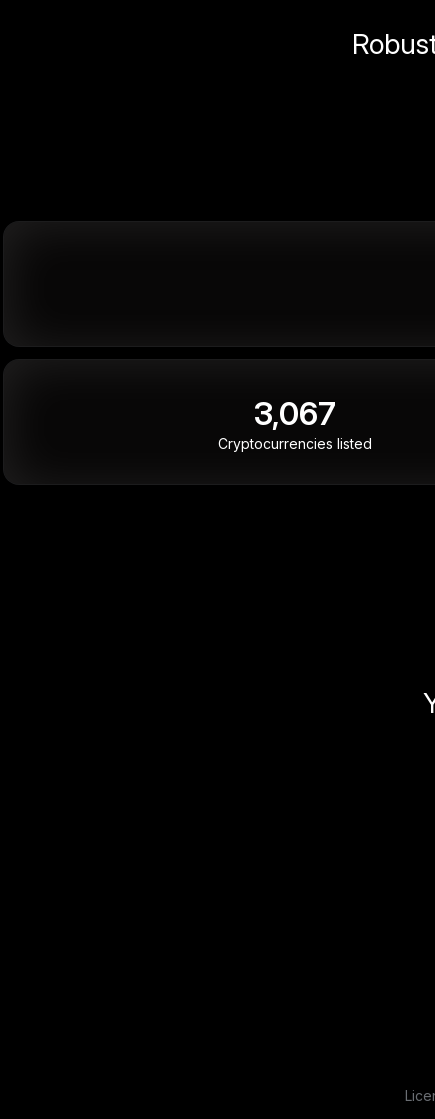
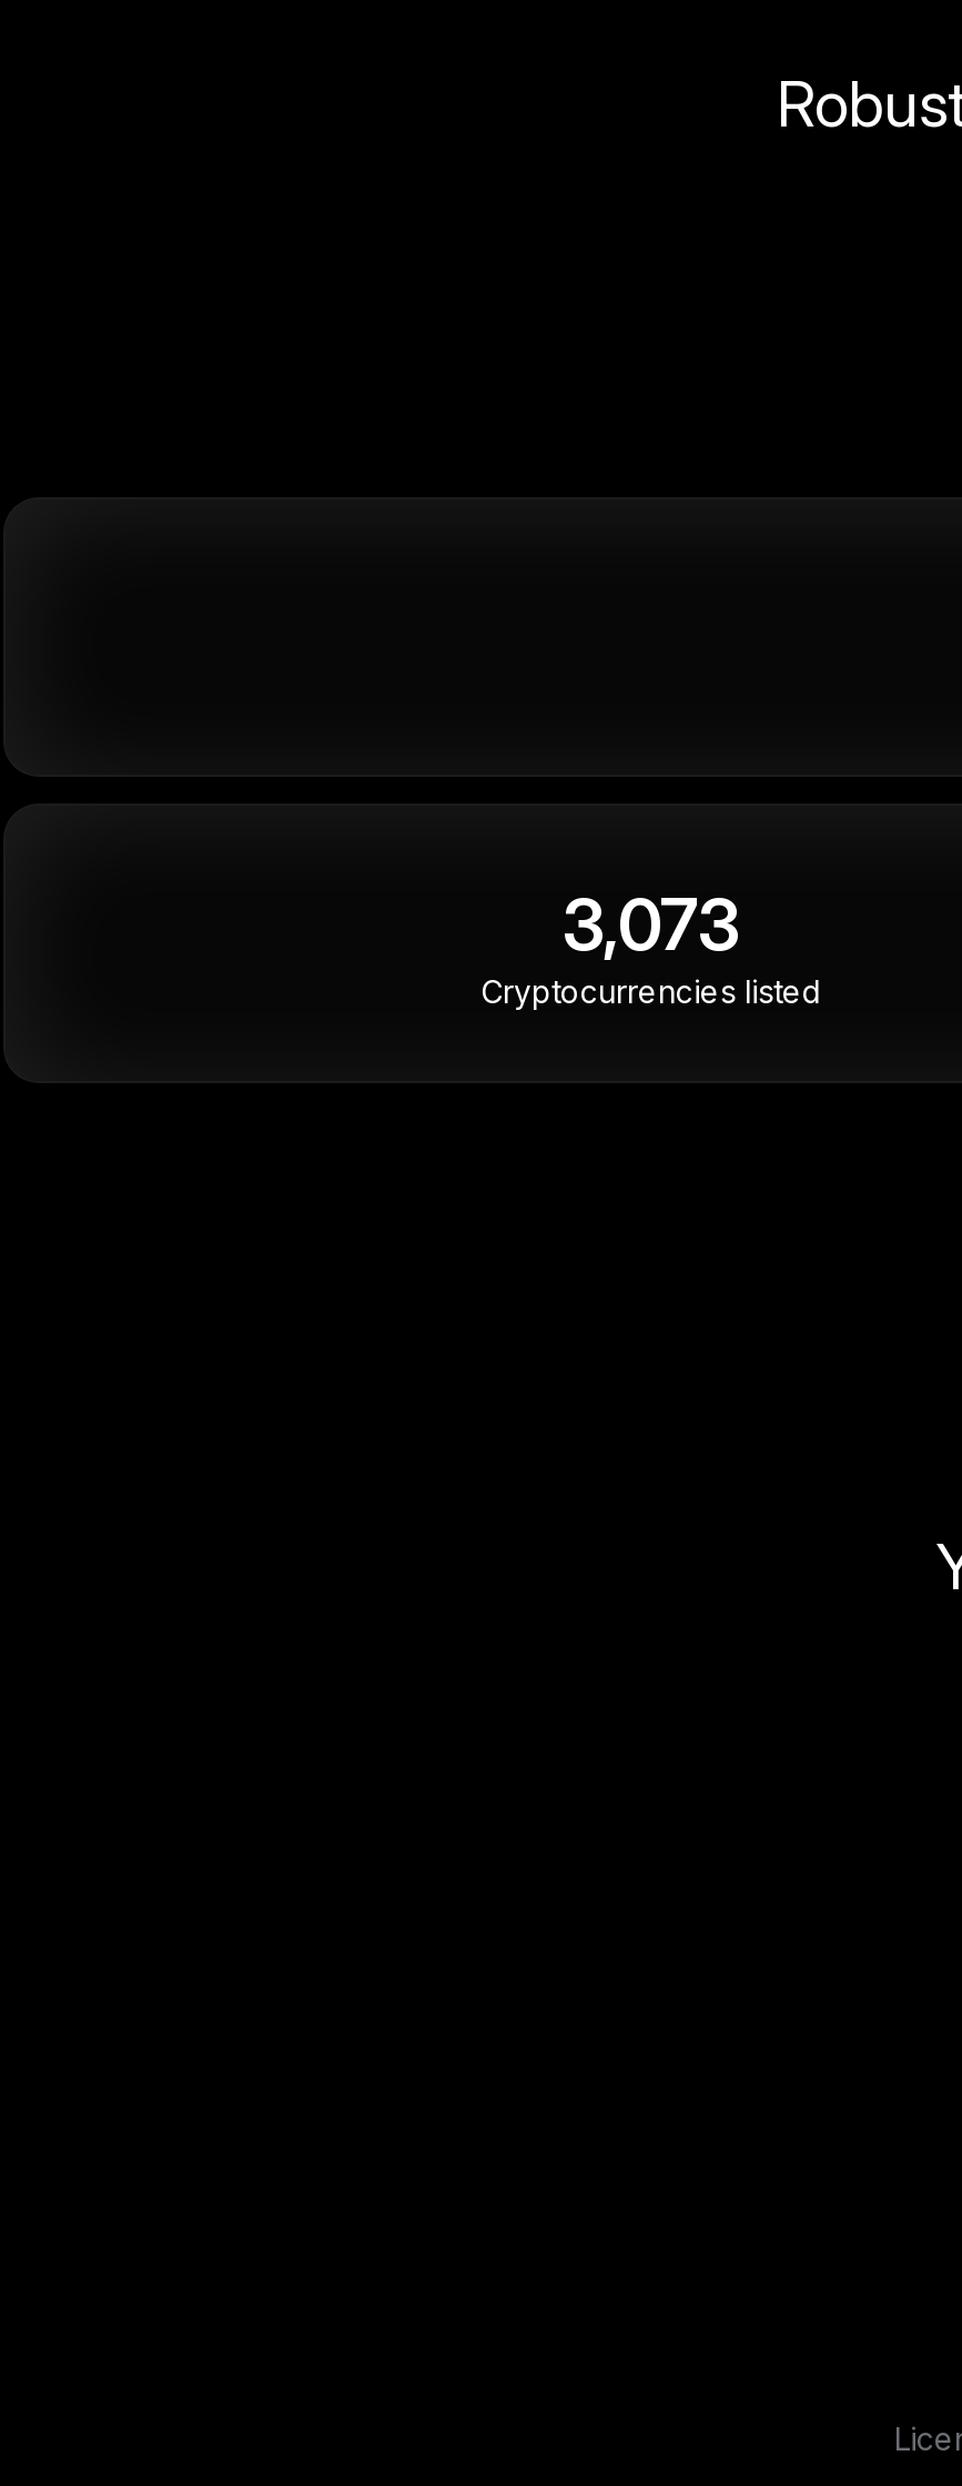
[254,394,336,433] 3,067 -> [563,882,740,968] 3,073

